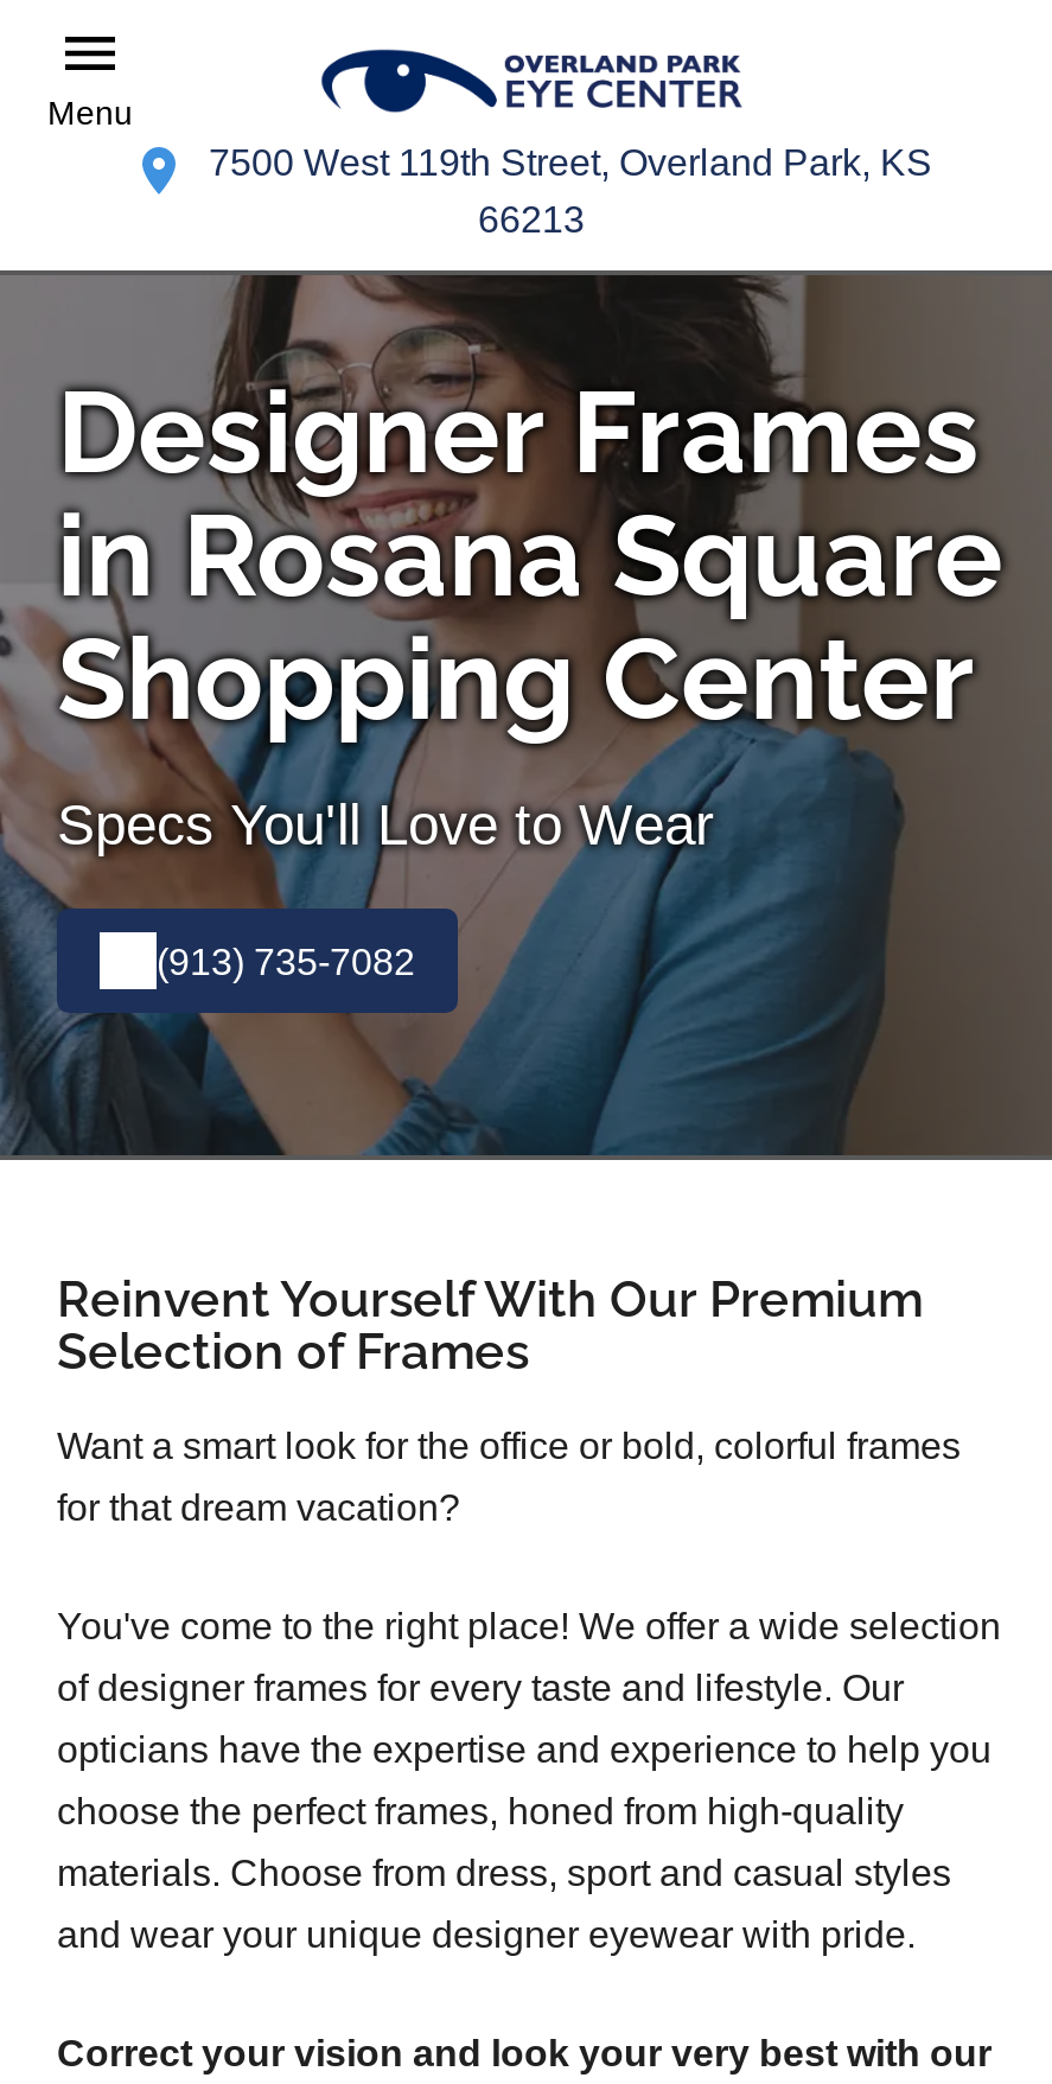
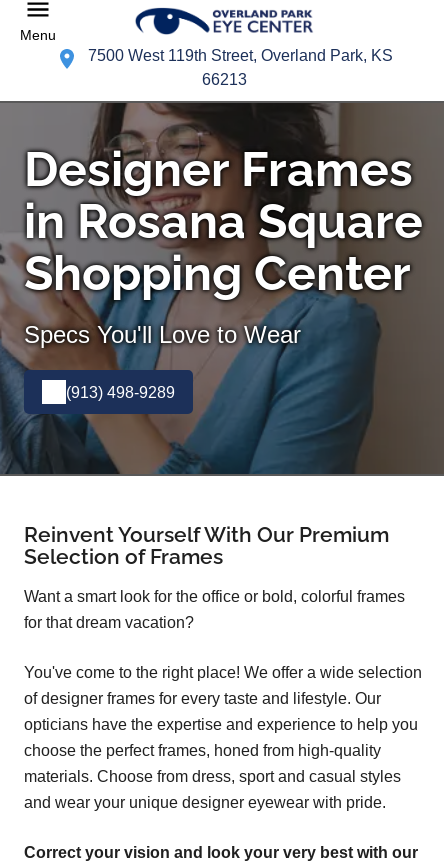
[157,941,415,981] (913) 735-7082 -> [66,384,175,401] (913) 498-9289

